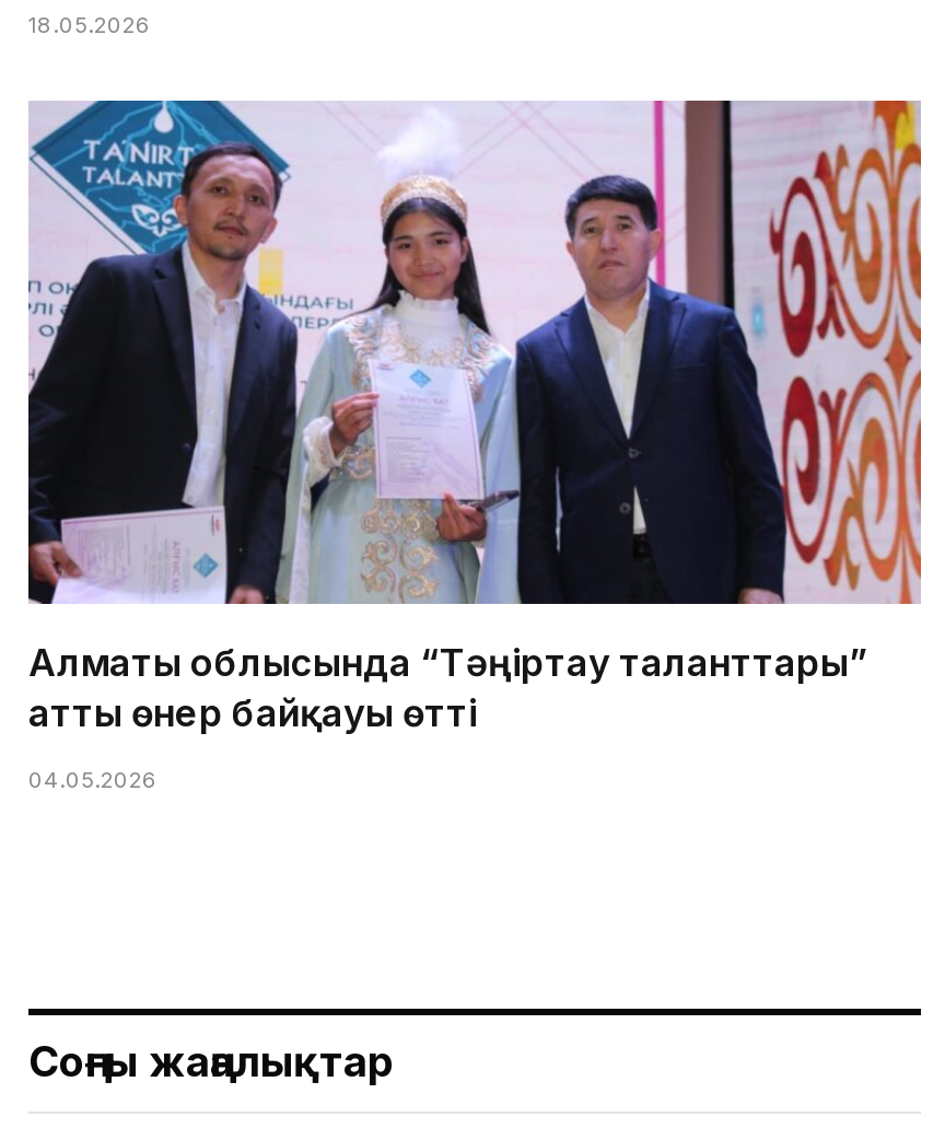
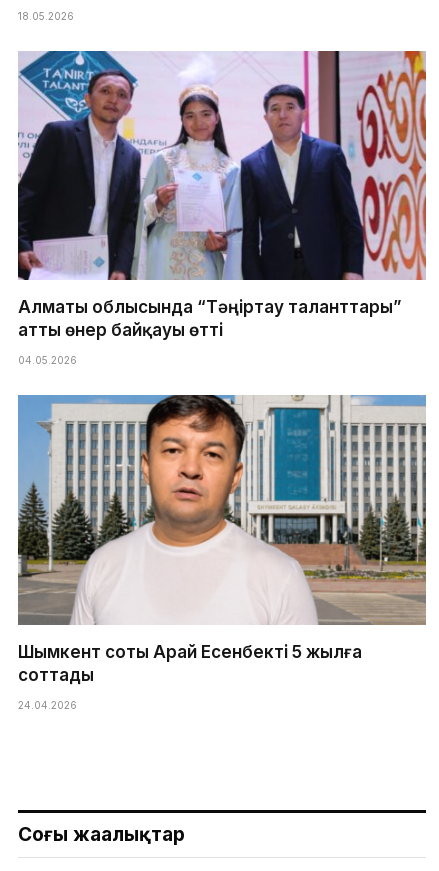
none -> [17,394,427,711] [image] | Шымкент соты Арай Есенбекті 5 жылға | соттады | 24.04.2026

